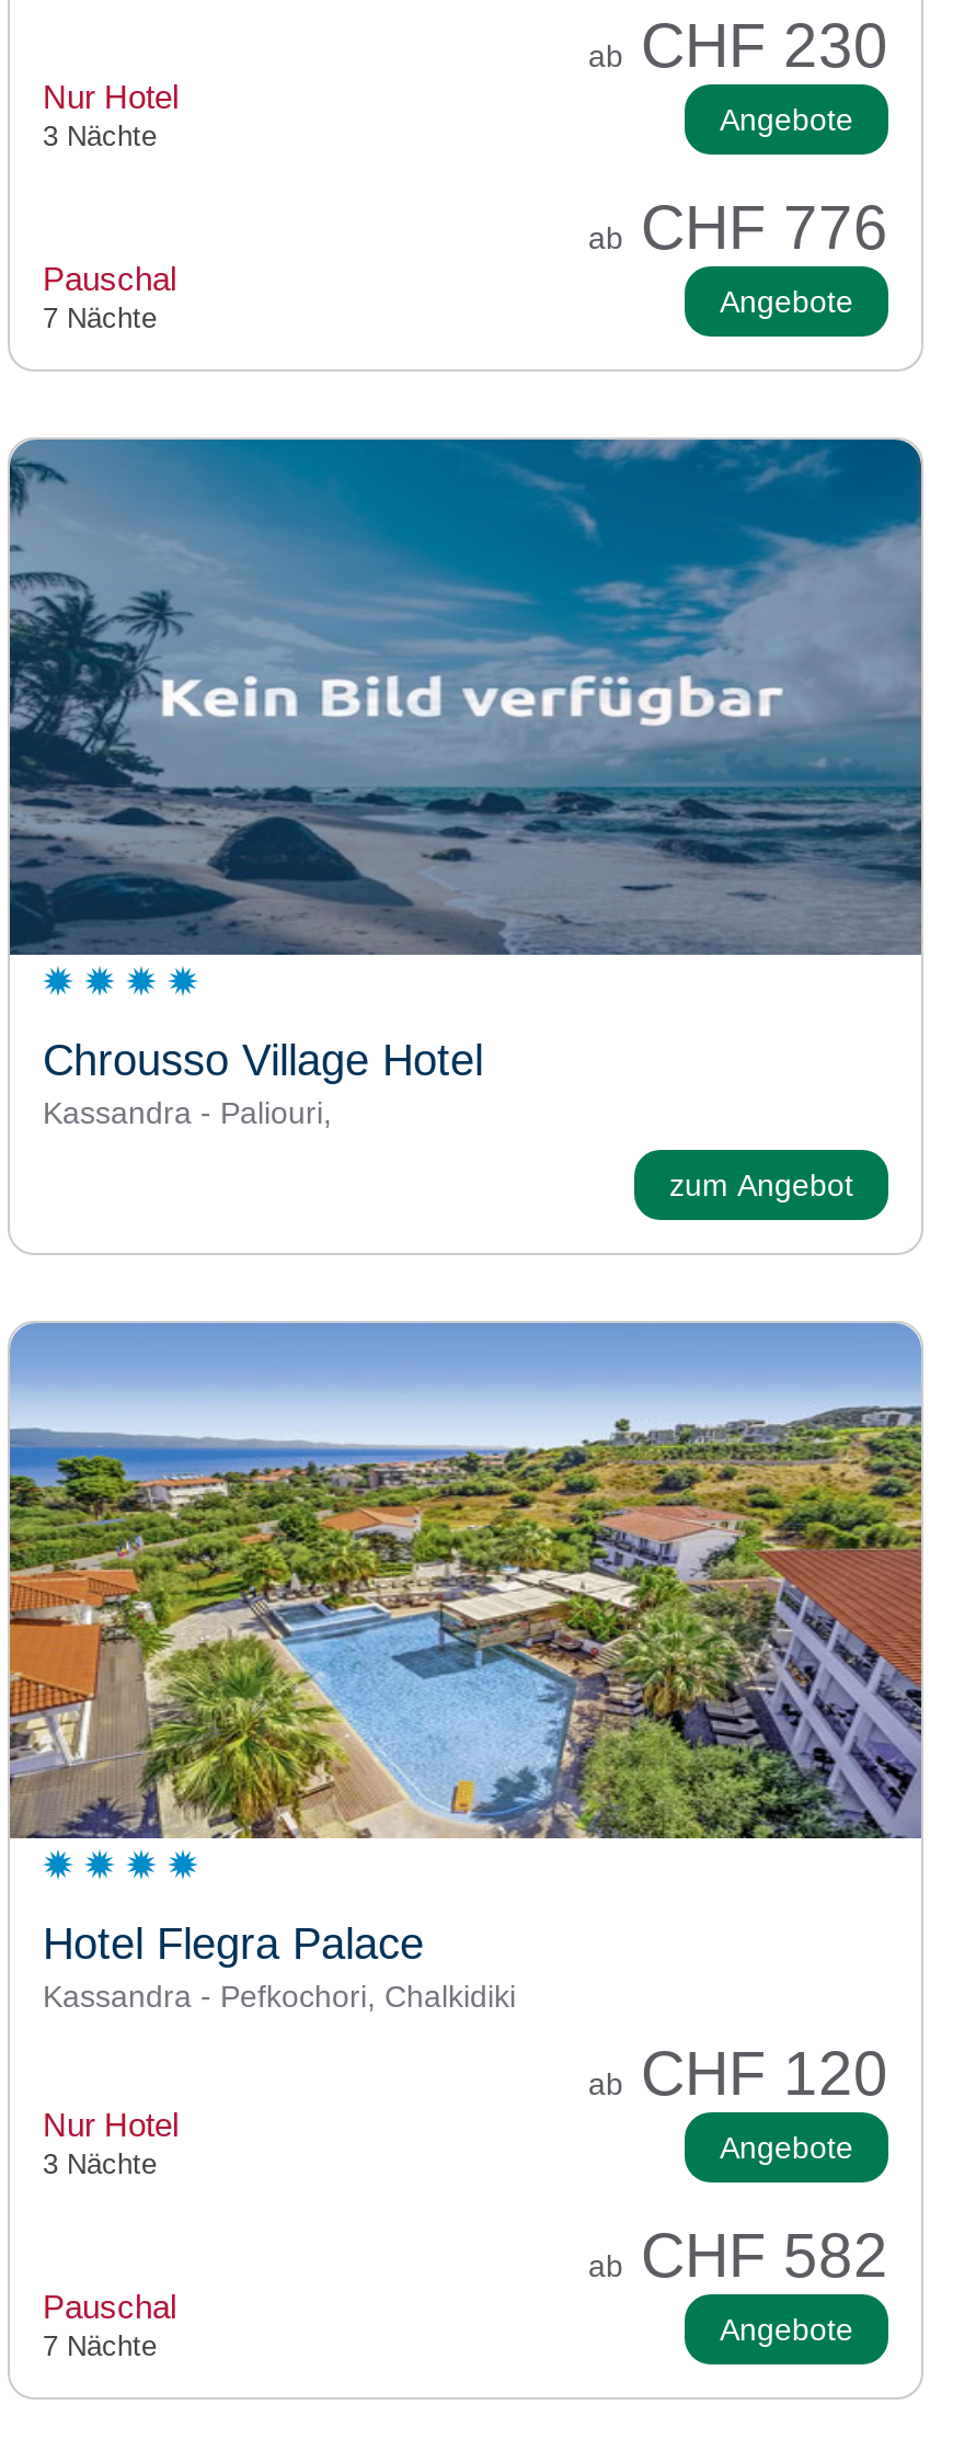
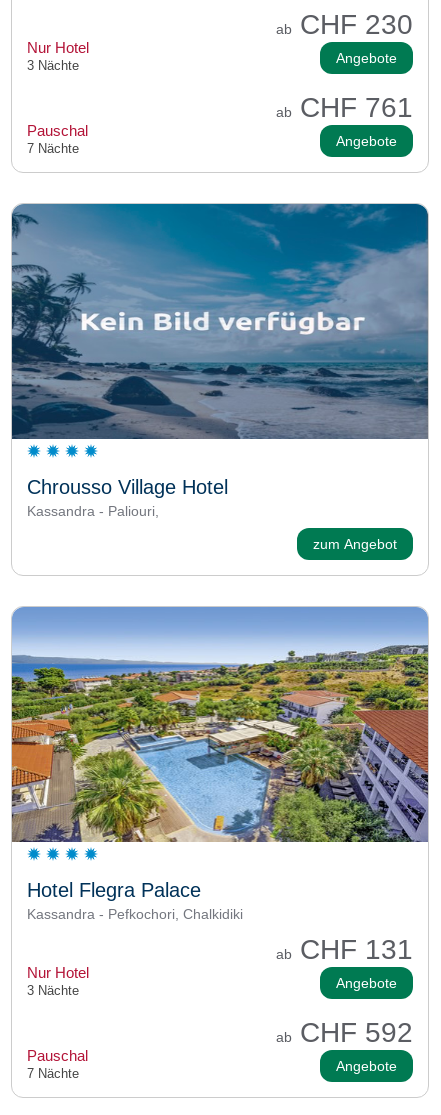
[588,195,888,263] ab CHF 776 -> [276,92,413,123] ab CHF 761
[588,2041,888,2109] ab CHF 120 -> [276,934,413,965] ab CHF 131
[588,2223,888,2291] ab CHF 582 -> [276,1017,413,1048] ab CHF 592

